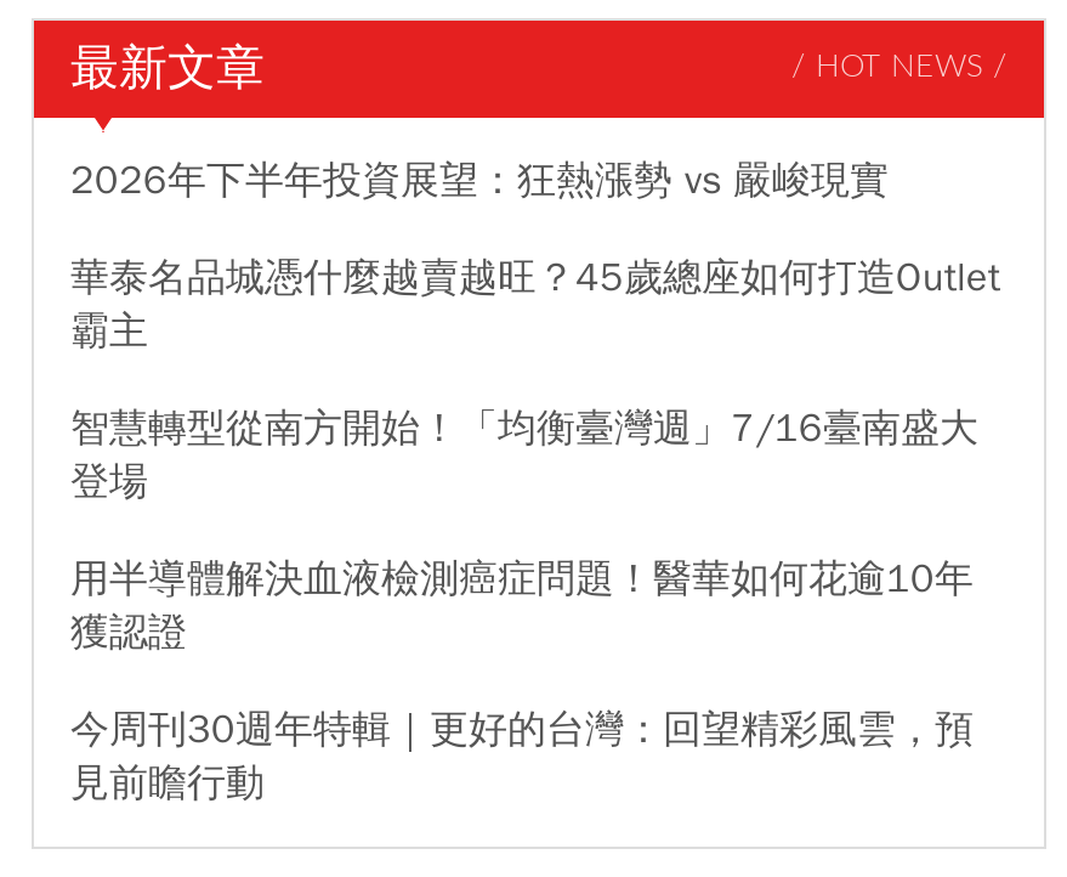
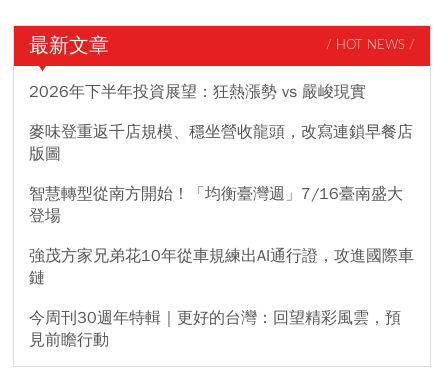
[70,254,1000,356] 華泰名品城憑什麼越賣越旺？45歲總座如何打造Outlet | 霸主 -> [29,122,413,164] 麥味登重返千店規模、穩坐營收龍頭，改寫連鎖早餐店 | 版圖
[70,555,974,657] 用半導體解決血液檢測癌症問題！醫華如何花逾10年 | 獲認證 -> [29,246,414,288] 強茂方家兄弟花10年從車規練出AI通行證，攻進國際車 | 鏈

